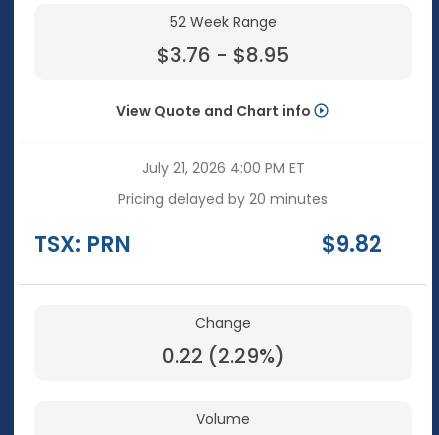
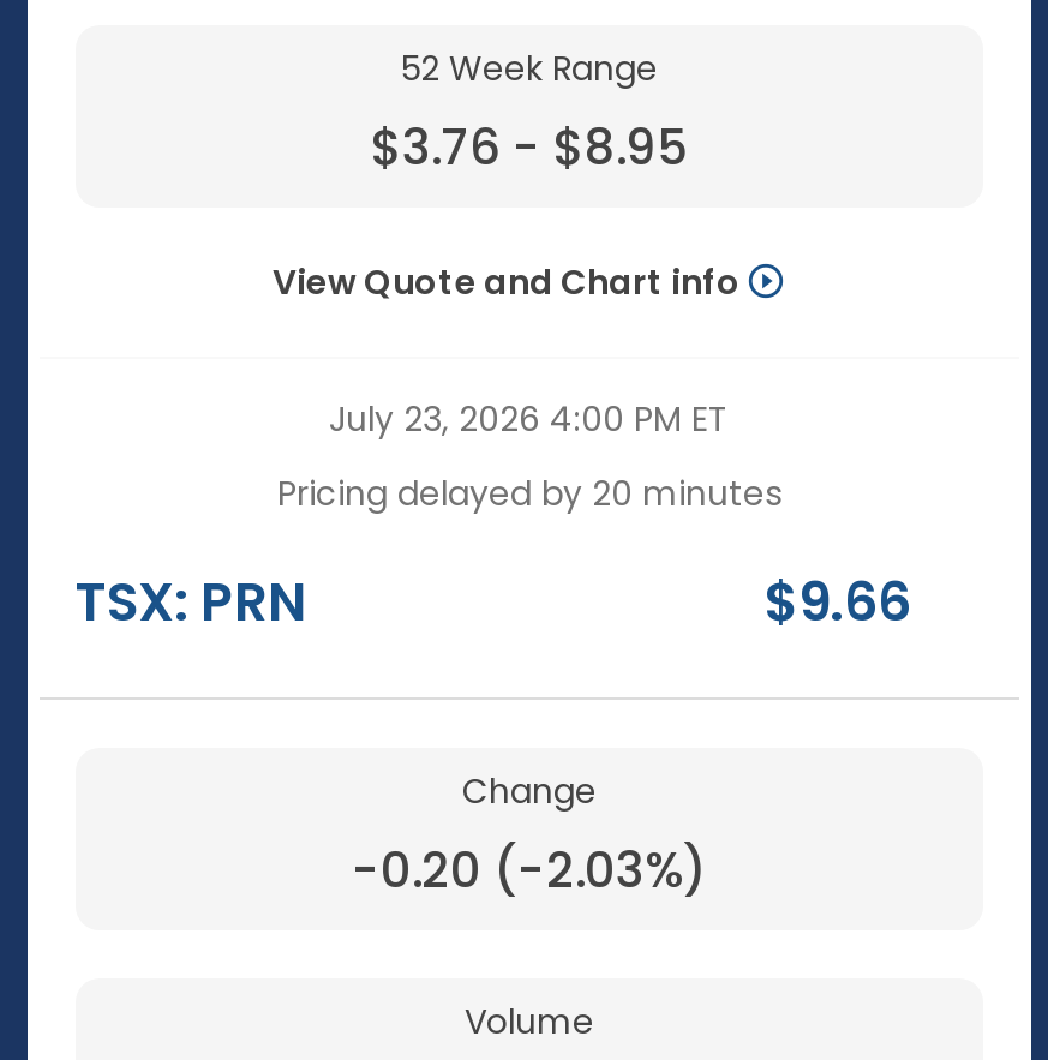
[141,158,304,178] July 21, 2026 4:00 PM ET -> [329,395,730,443] July 23, 2026 4:00 PM ET
[322,229,382,260] $9.82 -> [765,565,911,640] $9.66
[161,342,284,370] 0.22 (2.29%) -> [352,836,707,904] -0.20 (-2.03%)

